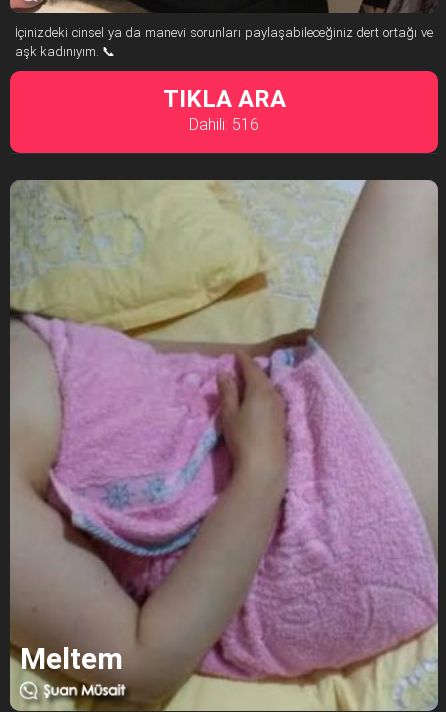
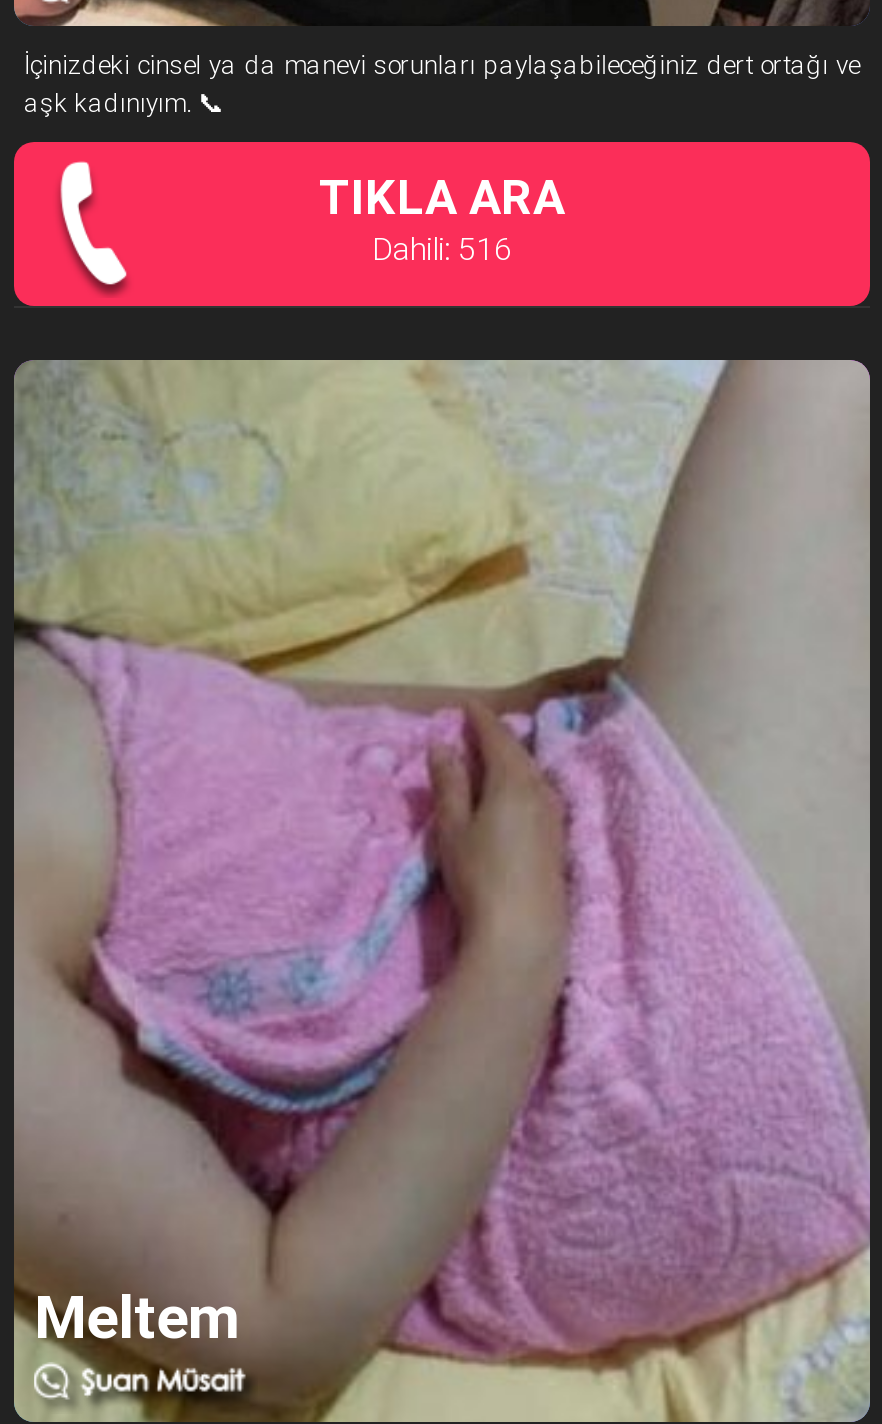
none -> [58,160,128,296] [image]

